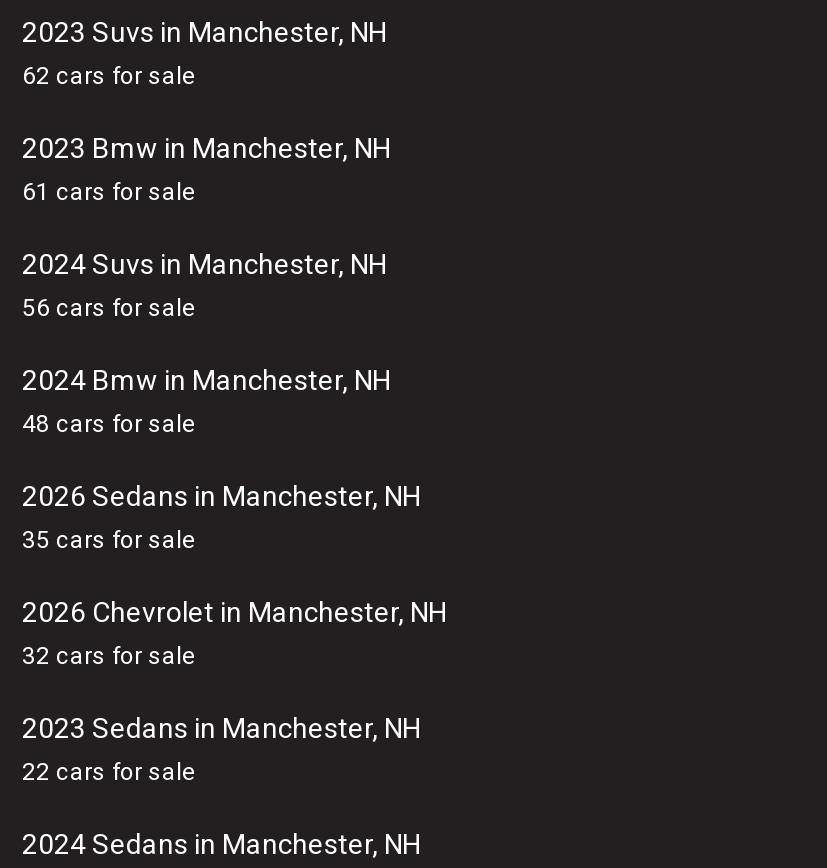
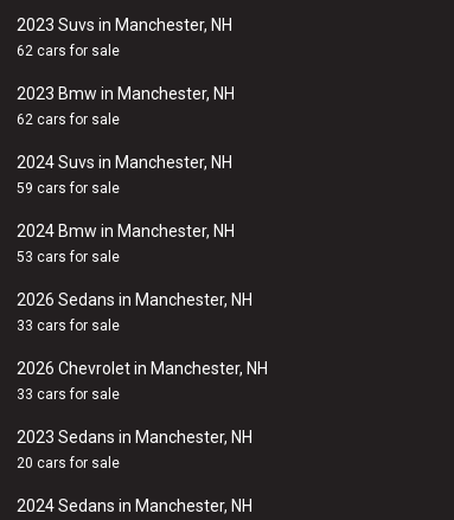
[22,178,196,206] 61 cars for sale -> [17,111,120,128] 62 cars for sale
[22,294,196,322] 56 cars for sale -> [17,180,120,197] 59 cars for sale
[22,410,196,438] 48 cars for sale -> [17,249,120,265] 53 cars for sale
[22,526,196,554] 35 cars for sale -> [17,317,120,334] 33 cars for sale
[22,642,196,670] 32 cars for sale -> [17,386,120,403] 33 cars for sale
[22,758,196,786] 22 cars for sale -> [17,455,120,471] 20 cars for sale

